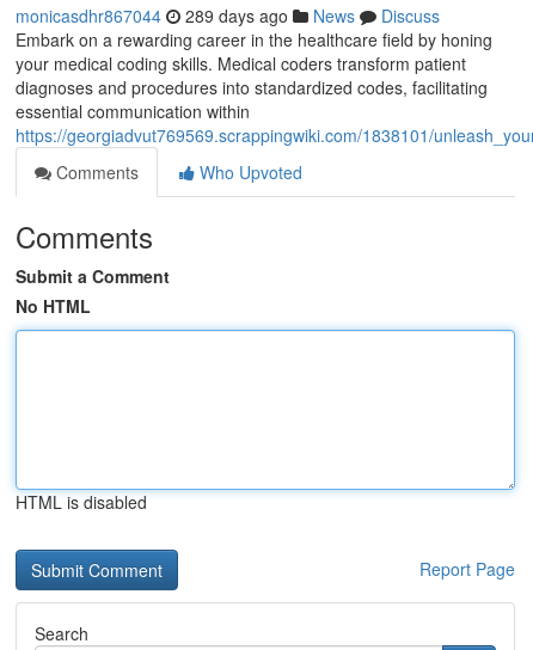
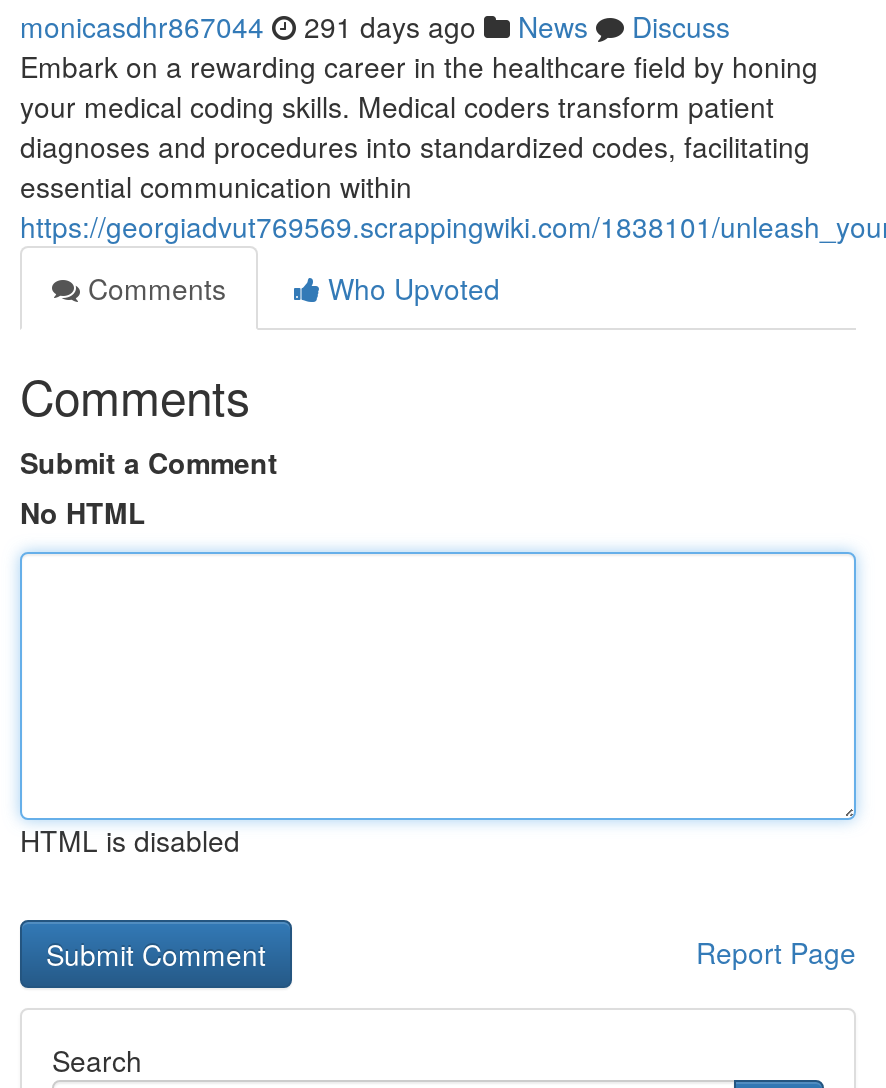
[16,4,440,27] monicasdhr867044 289 days ago News Discuss -> [20,6,730,46] monicasdhr867044 291 days ago News Discuss

